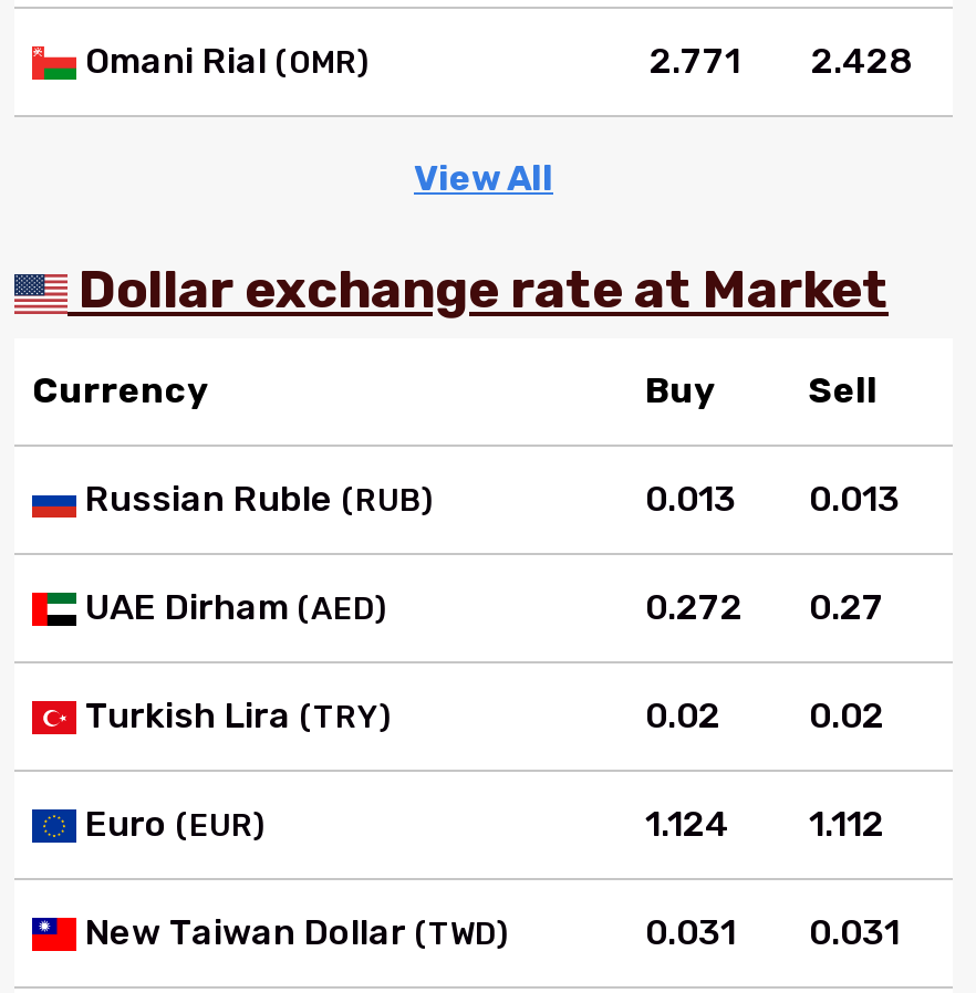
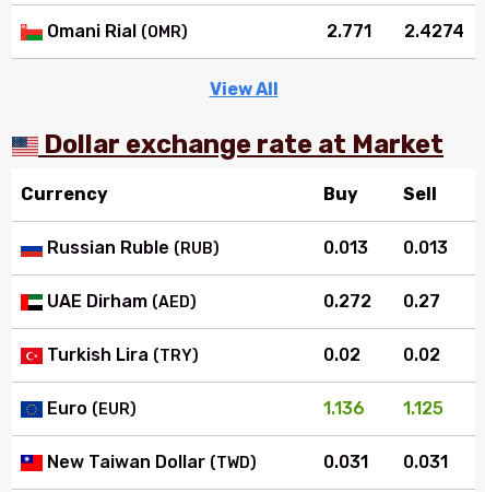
[650,39,913,81] 2.771 2.428 -> [327,21,464,41] 2.771 2.4274
[645,802,729,844] 1.124 -> [323,398,365,419] 1.136
[809,802,884,844] 1.112 -> [403,398,443,419] 1.125

